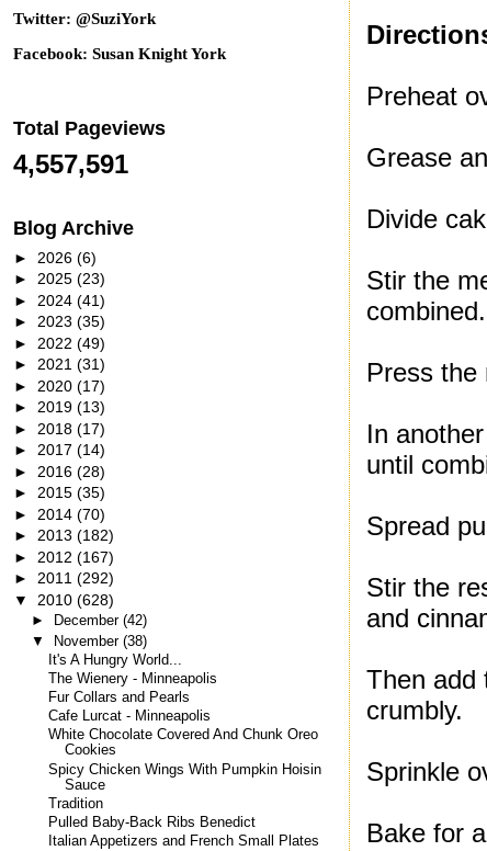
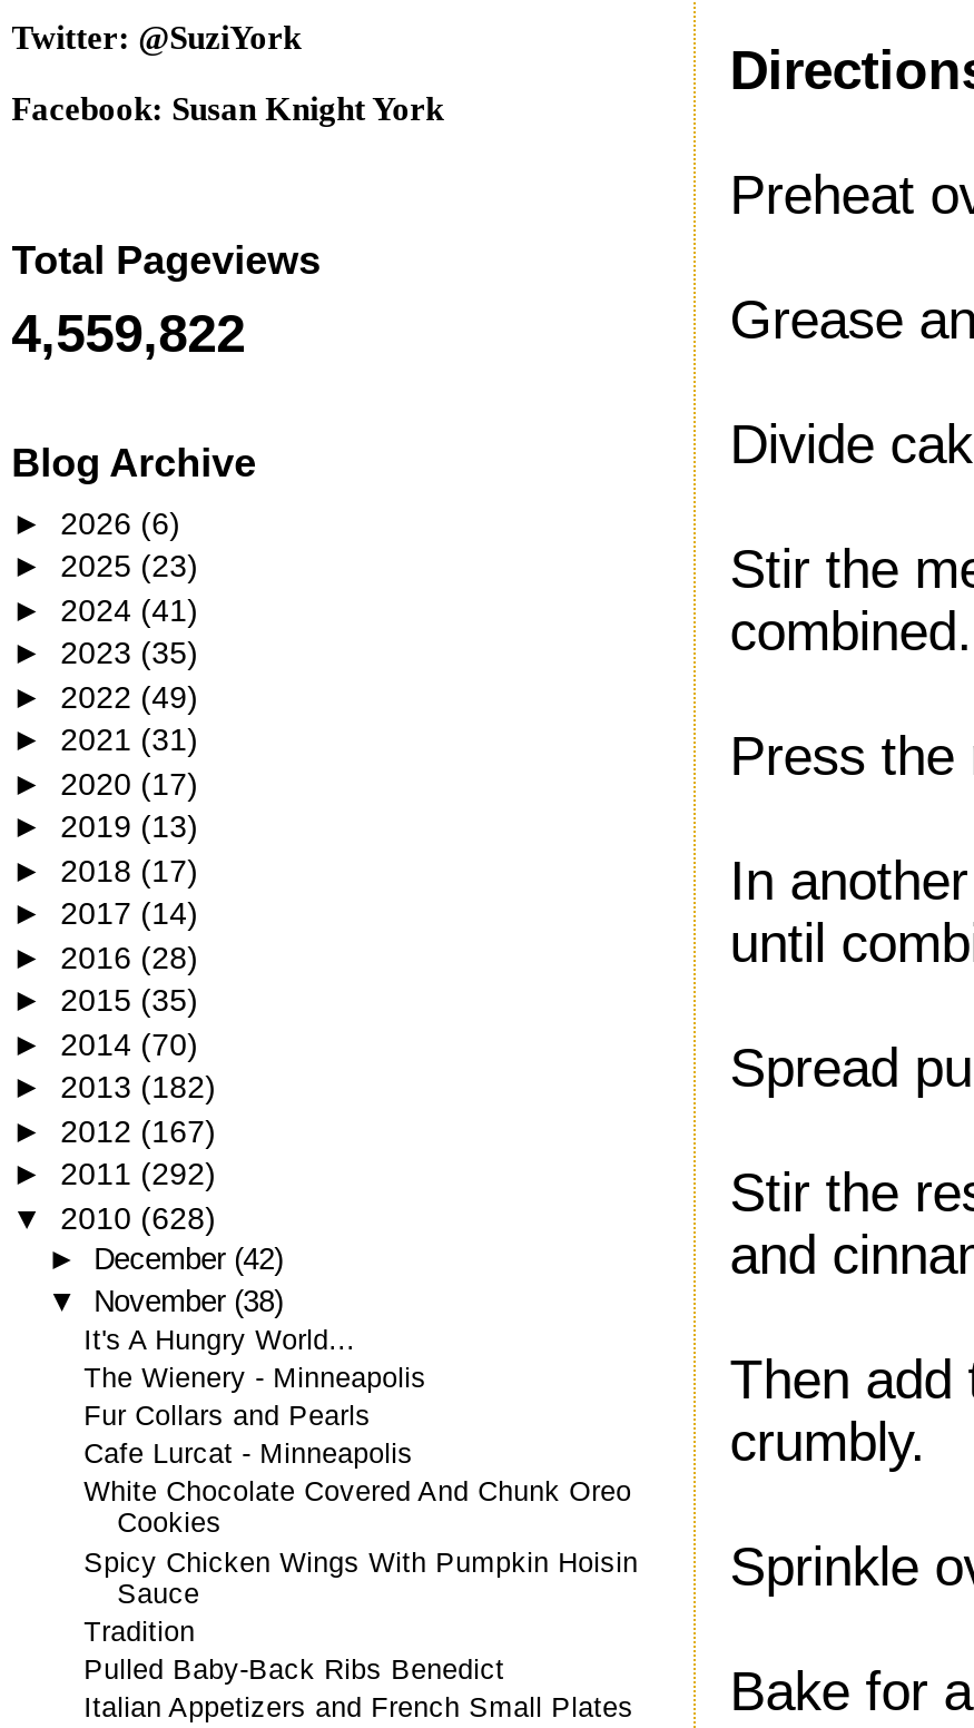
[13,149,128,179] 4,557,591 -> [11,303,245,363] 4,559,822

